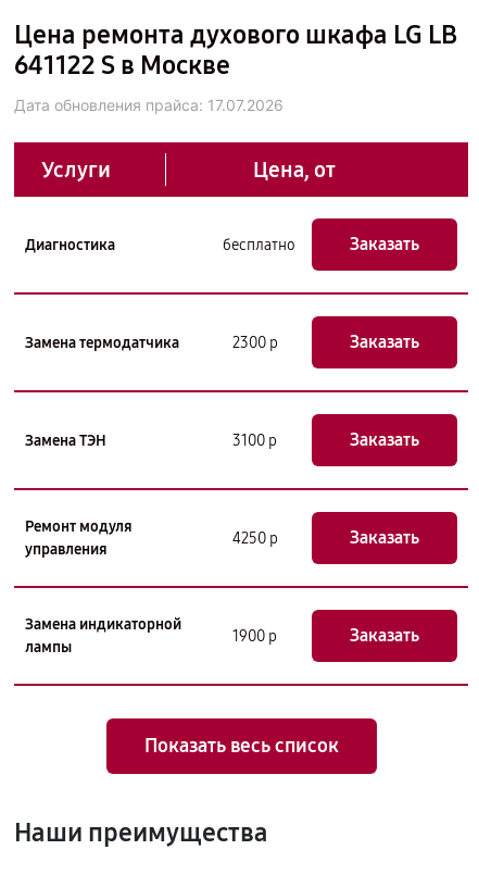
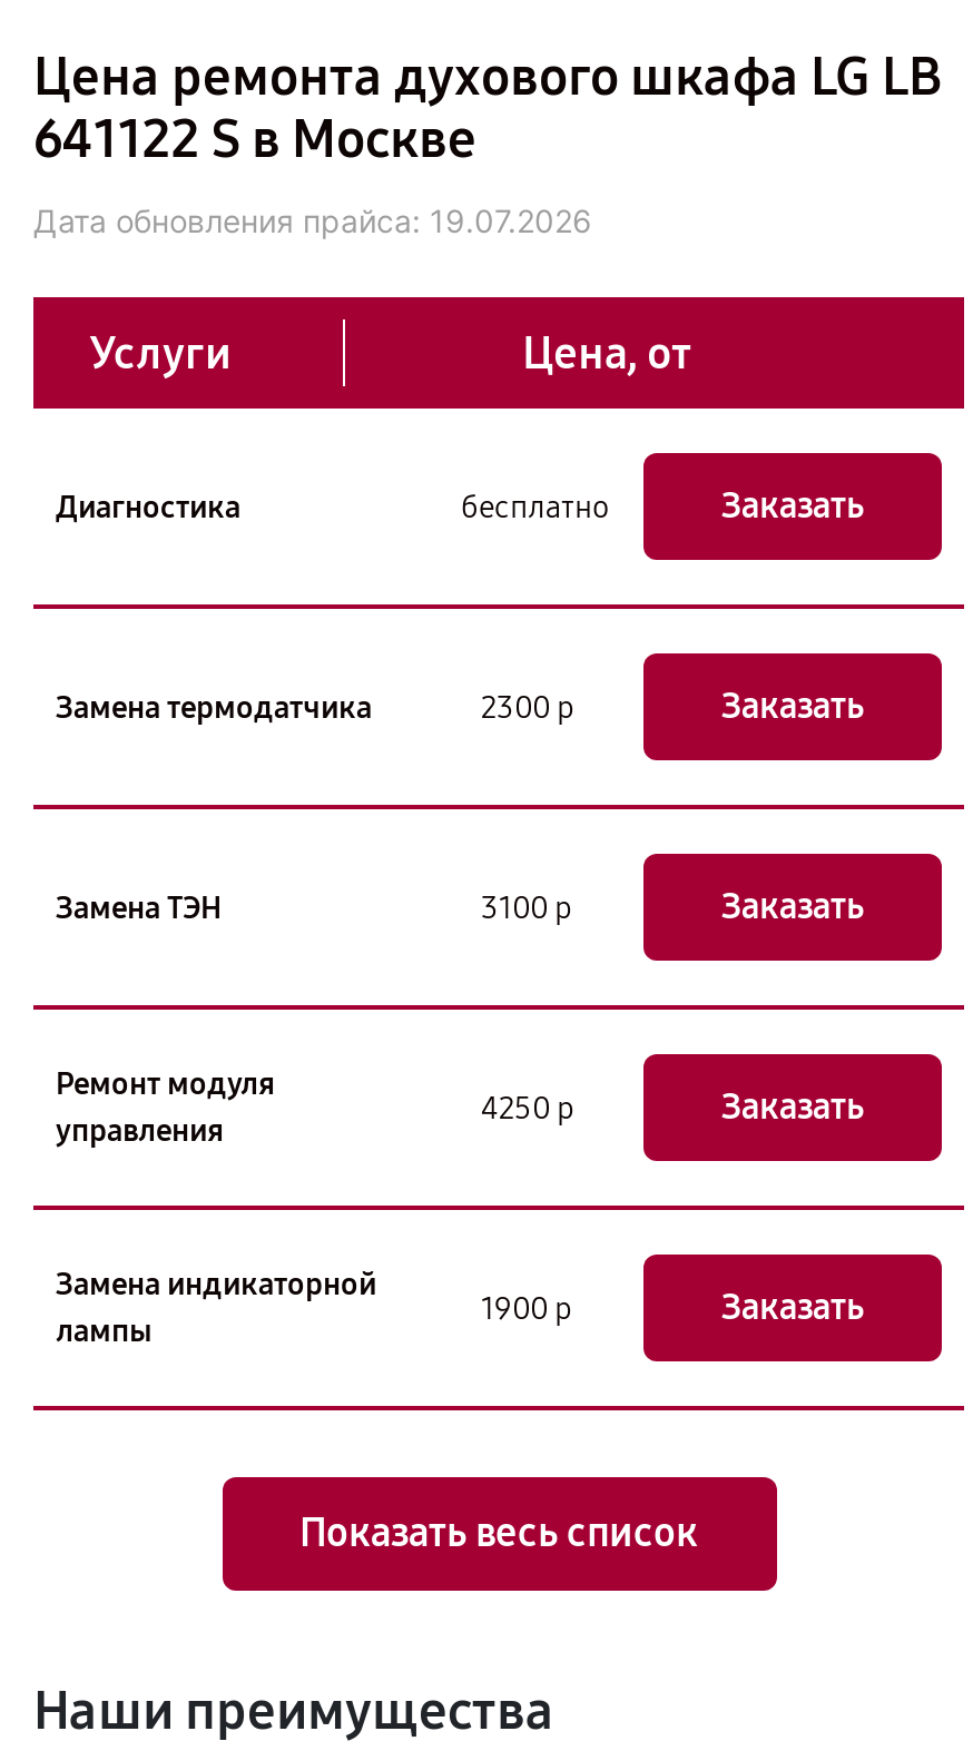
[14,96,283,114] Дата обновления прайса: 17.07.2026 -> [33,201,592,239] Дата обновления прайса: 19.07.2026

